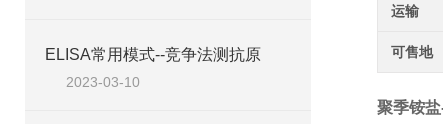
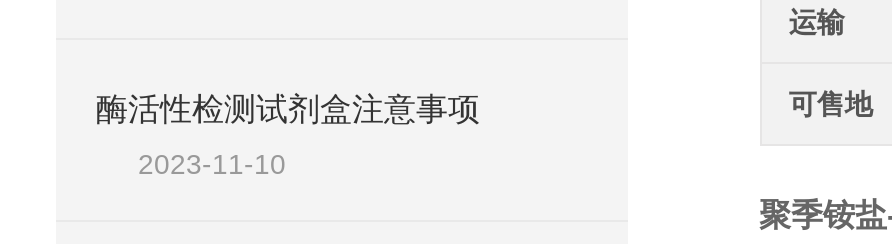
[45,46,261,63] ELISA常用模式--竞争法测抗原 -> [96,92,480,126] 酶活性检测试剂盒注意事项
[66,74,140,90] 2023-03-10 -> [138,148,286,180] 2023-11-10

